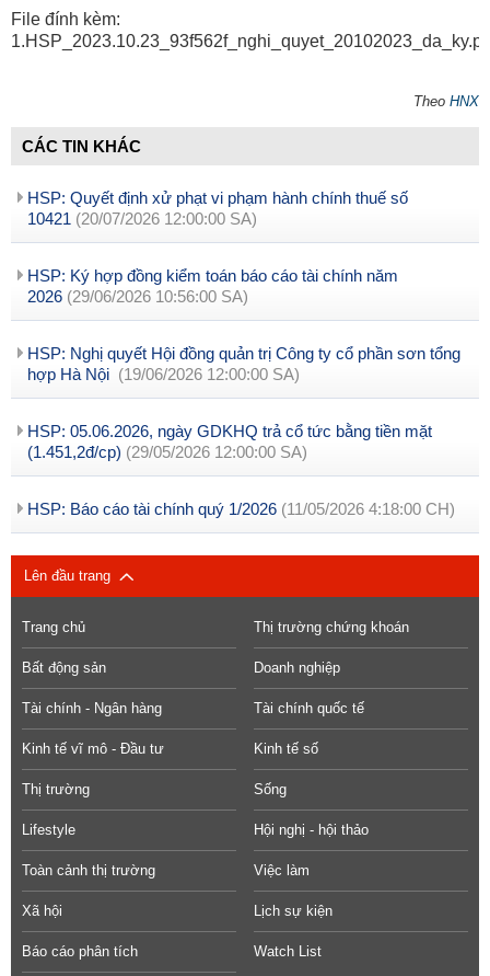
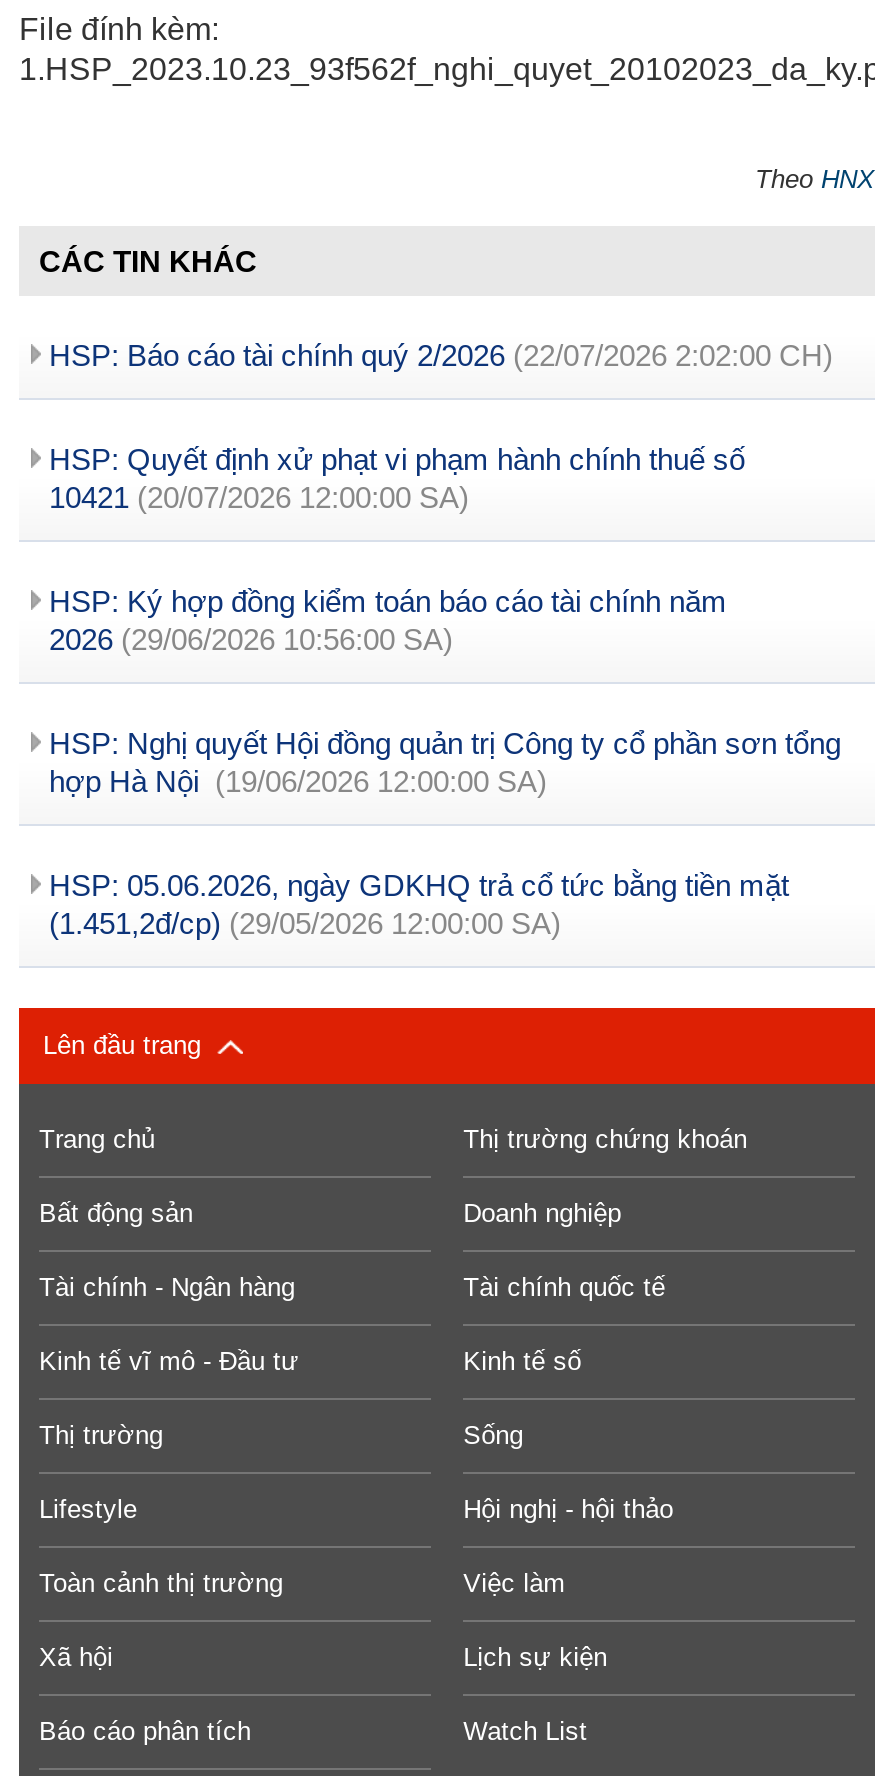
none -> [49,338,833,372] HSP: Báo cáo tài chính quý 2/2026 (22/07/2026 2:02:00 CH)
moved [27,188,460,461] -> [49,442,841,940]: HSP: Quyết định xử phạt vi phạm hành chính thuế số | 10421 (20/07/2026 12:00:00 SA) | HSP: Ký hợp đồng kiểm toán báo cáo tài chính năm | 2026 (29/06/2026 10:56:00 SA) | HSP: Nghị quyết Hội đồng quản trị Công ty cổ phần sơn tổng | hợp Hà Nội (19/06/2026 12:00:00 SA) | HSP: 05.06.2026, ngày GDKHQ trả cổ tức bằng tiền mặt | (1.451,2đ/cp) (29/05/2026 12:00:00 SA)
[27,500,455,518] HSP: Báo cáo tài chính quý 1/2026 (11/05/2026 4:18:00 CH) -> none

